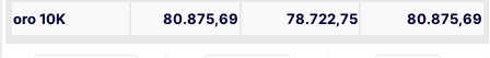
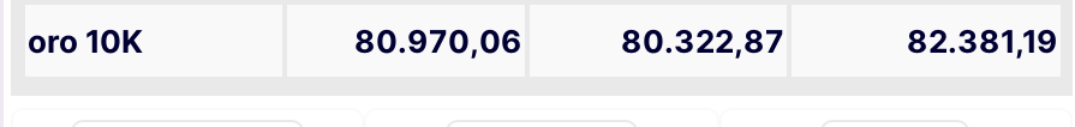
[163,10,238,28] 80.875,69 -> [354,23,522,61] 80.970,06
[287,10,358,28] 78.722,75 -> [621,23,784,61] 80.322,87
[407,10,482,28] 80.875,69 -> [907,23,1058,61] 82.381,19

